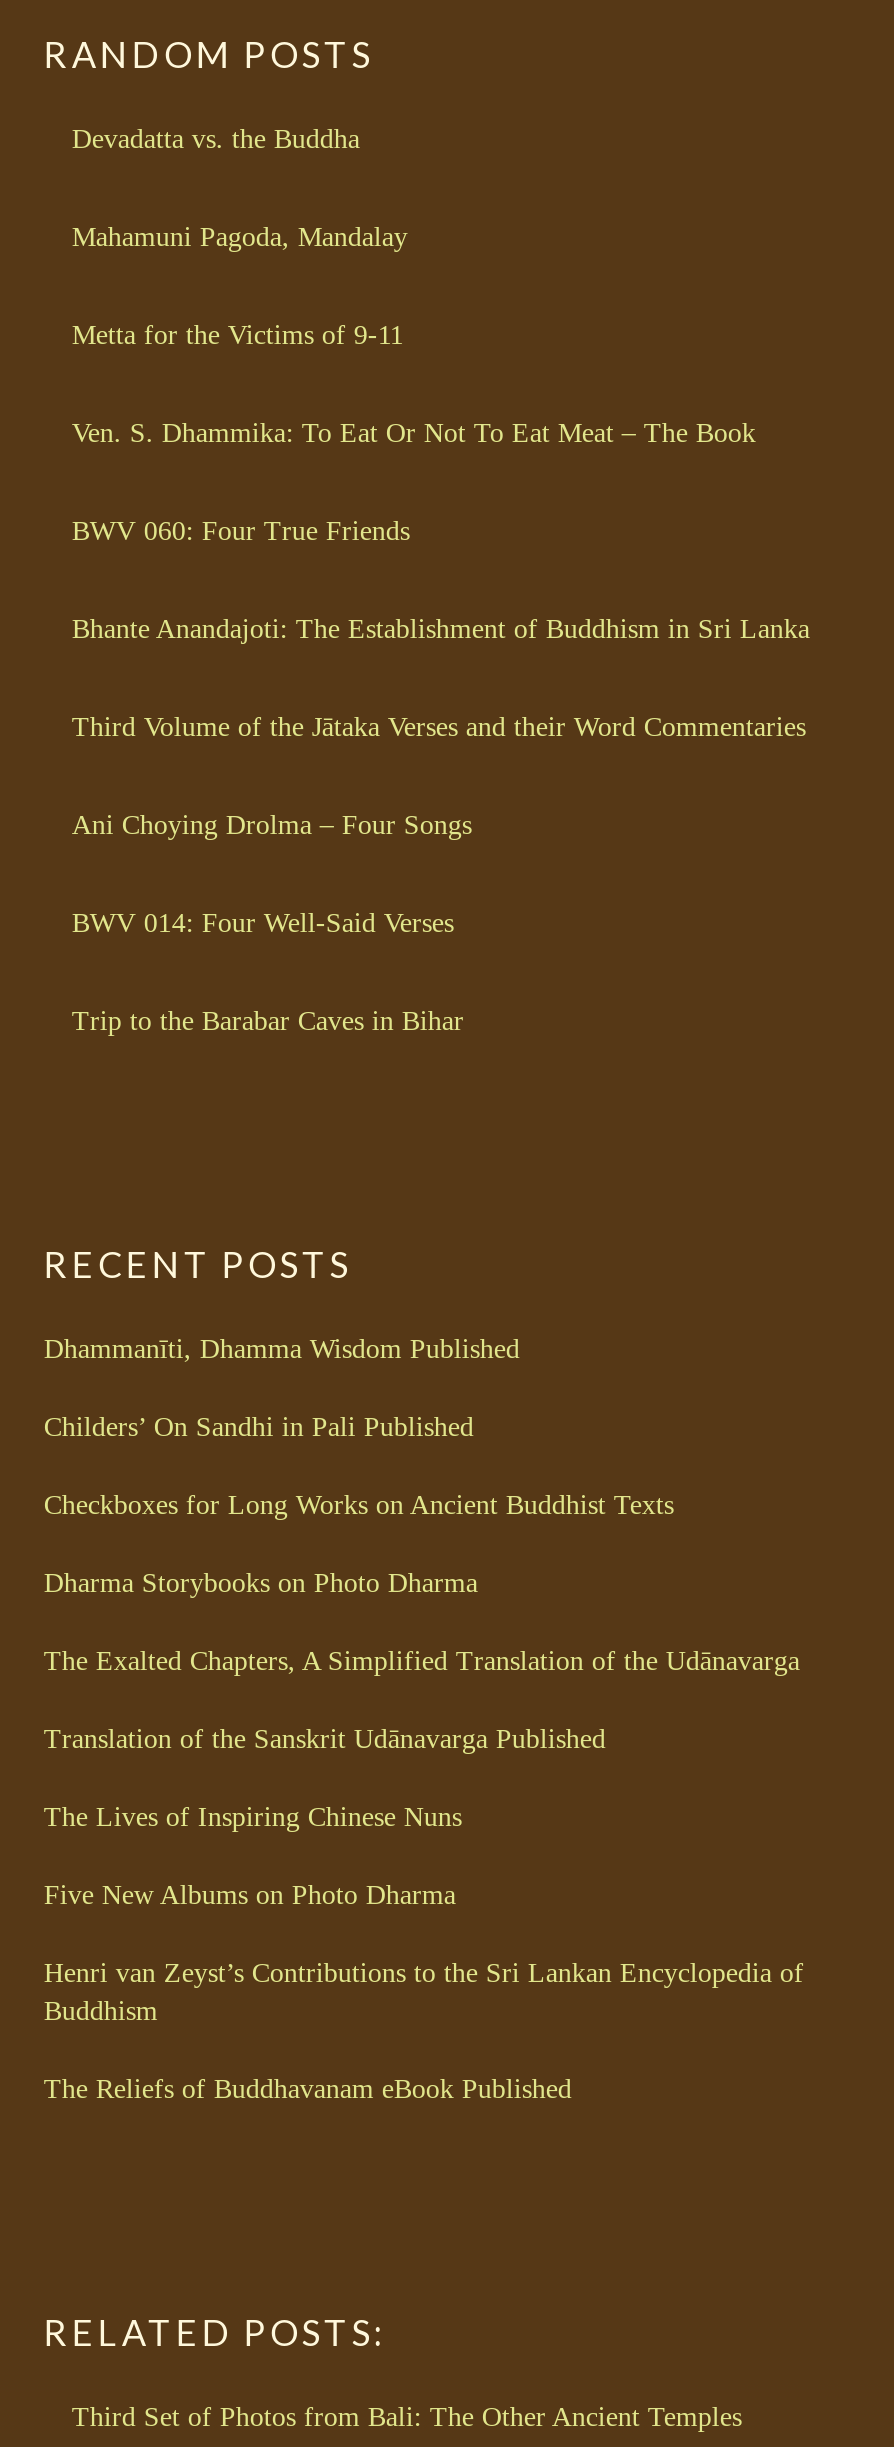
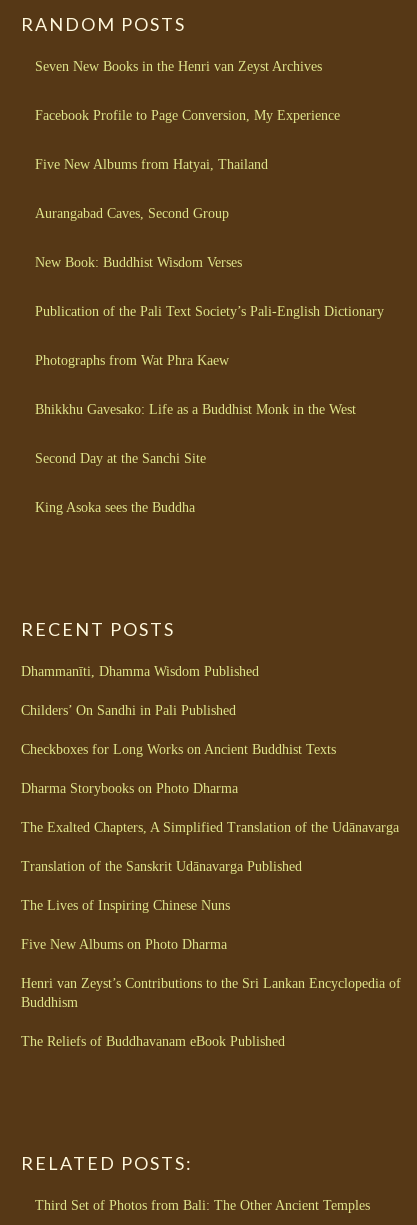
[72,124,360,154] Devadatta vs. the Buddha -> [35,59,322,74] Seven New Books in the Henri van Zeyst Archives
[72,222,408,252] Mahamuni Pagoda, Mandalay -> [35,108,340,123] Facebook Profile to Page Conversion, My Experience
[72,320,404,350] Metta for the Victims of 9-11 -> [35,157,268,172] Five New Albums from Hatyai, Thailand
[72,418,756,448] Ven. S. Dhammika: To Eat Or Not To Eat Meat – The Book -> [35,206,229,221] Aurangabad Caves, Second Group
[72,516,410,546] BWV 060: Four True Friends -> [35,255,242,270] New Book: Buddhist Wisdom Verses
[72,614,810,644] Bhante Anandajoti: The Establishment of Buddhism in Sri Lanka -> [35,304,384,319] Publication of the Pali Text Society’s Pali-English Dictionary
[72,712,806,742] Third Volume of the Jātaka Verses and their Word Commentaries -> [35,353,229,368] Photographs from Wat Phra Kaew
[72,810,472,840] Ani Choying Drolma – Four Songs -> [35,402,356,417] Bhikkhu Gavesako: Life as a Buddhist Monk in the West
[72,908,454,938] BWV 014: Four Well-Said Verses -> [35,451,206,466] Second Day at the Sanchi Site
[72,1006,464,1036] Trip to the Barabar Caves in Bihar -> [35,500,195,515] King Asoka sees the Buddha

